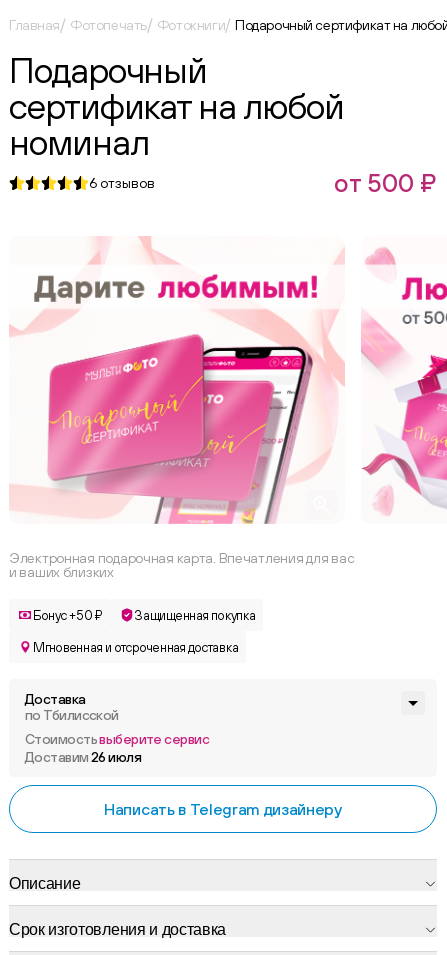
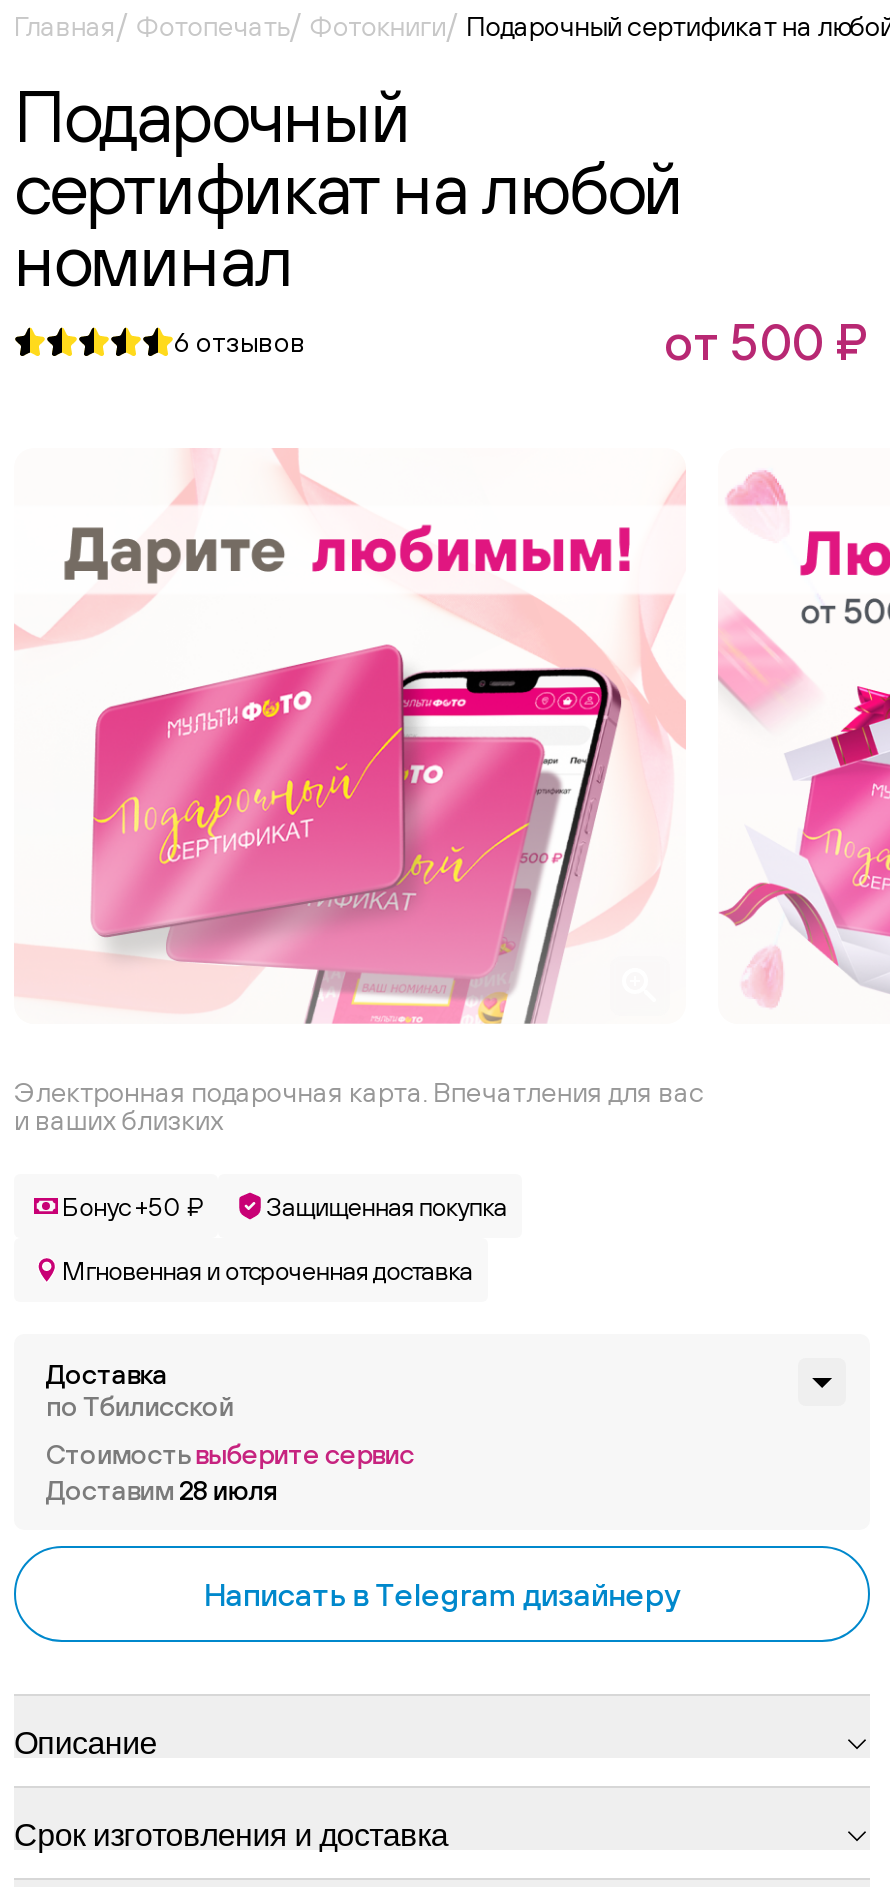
[25,749,141,765] Доставим 26 июля -> [46,1474,278,1506] Доставим 28 июля

